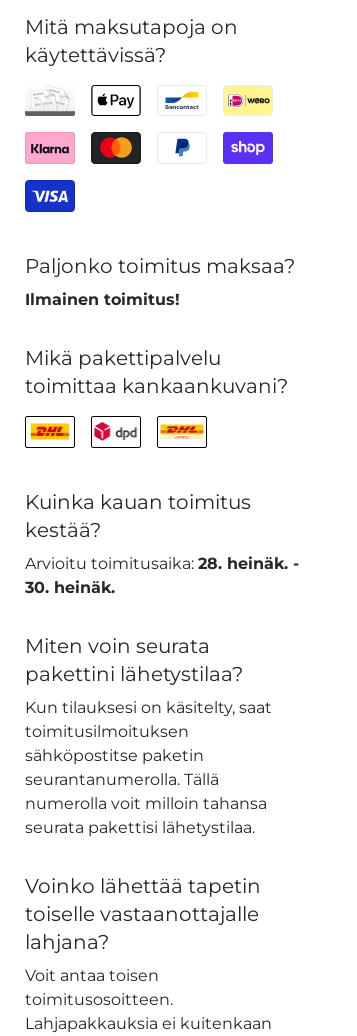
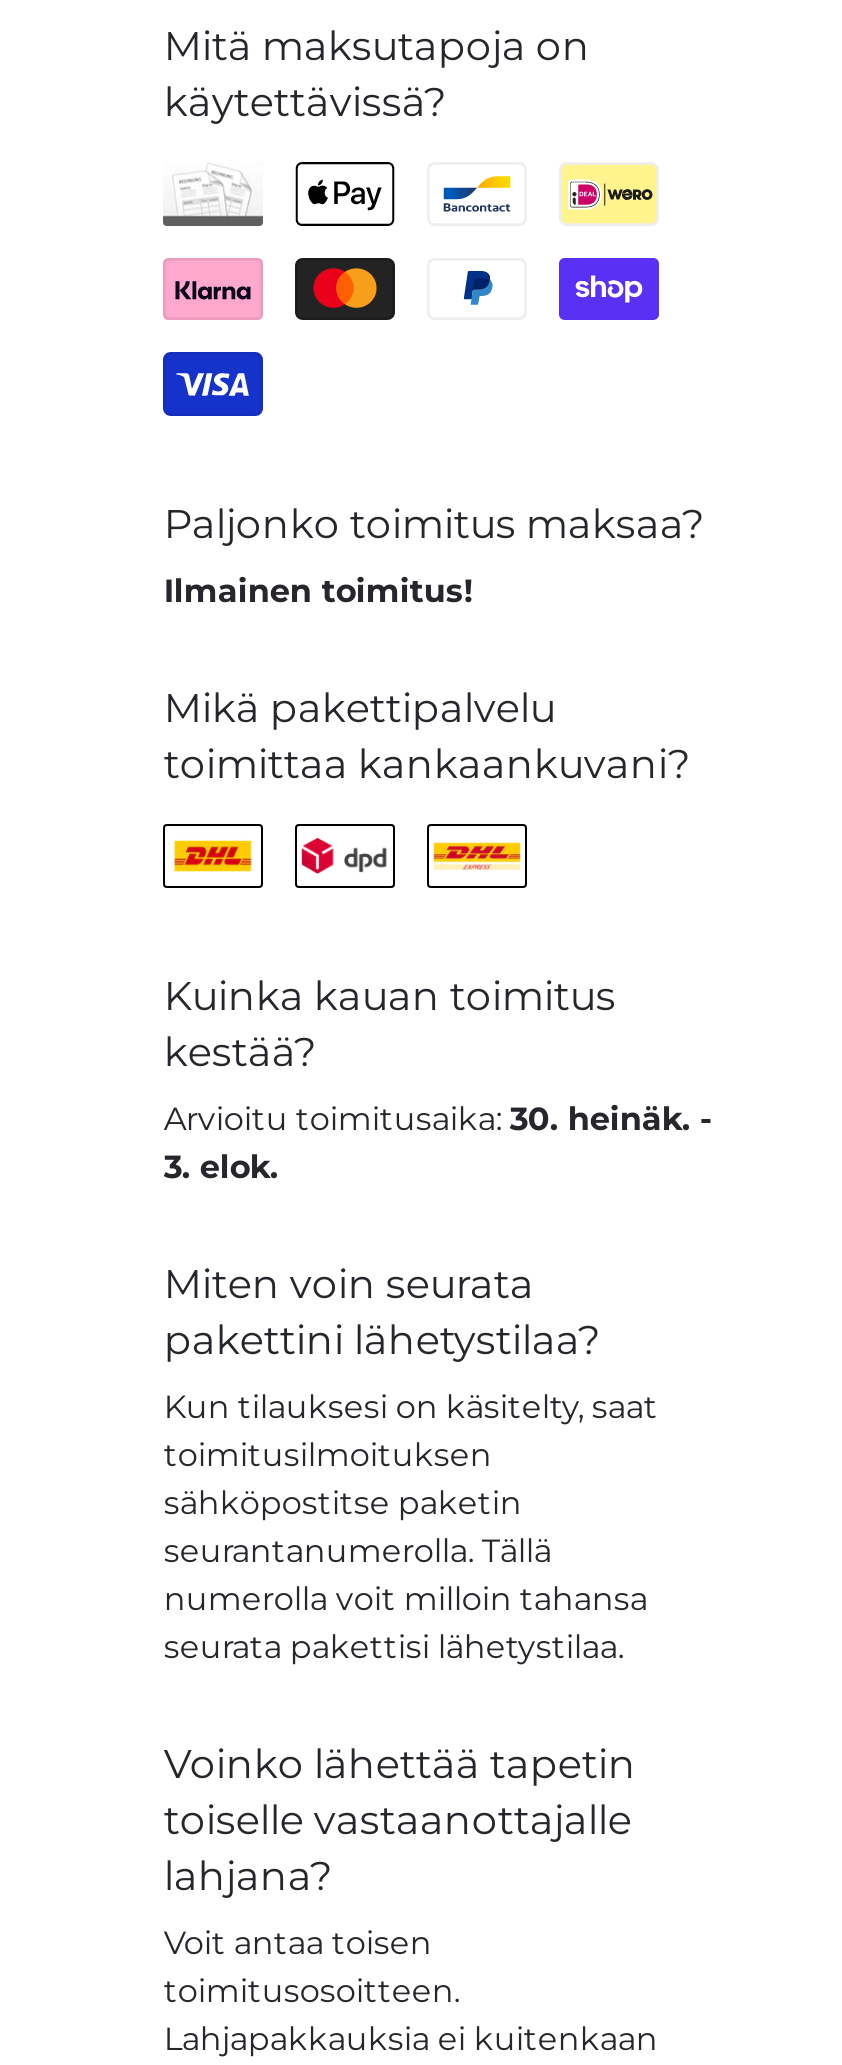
[25,554,299,597] Arvioitu toimitusaika: 28. heinäk. - | 30. heinäk. -> [164,1100,712,1186] Arvioitu toimitusaika: 30. heinäk. - | 3. elok.

